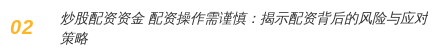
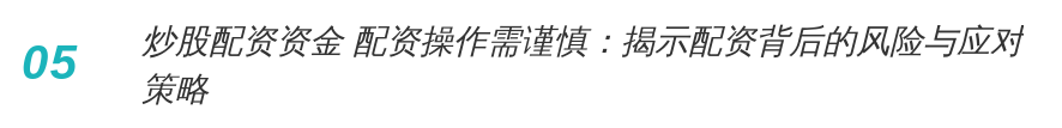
[10,16,34,38] 02 -> [22,36,79,89] 05

